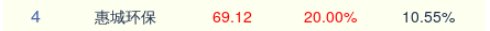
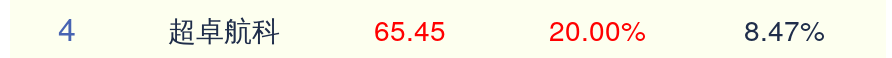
[95,5,252,27] 惠城环保 | 69.12 -> [168,10,446,50] 超卓航科 | 65.45
[401,5,454,27] 10.55% -> [744,10,824,50] 8.47%

